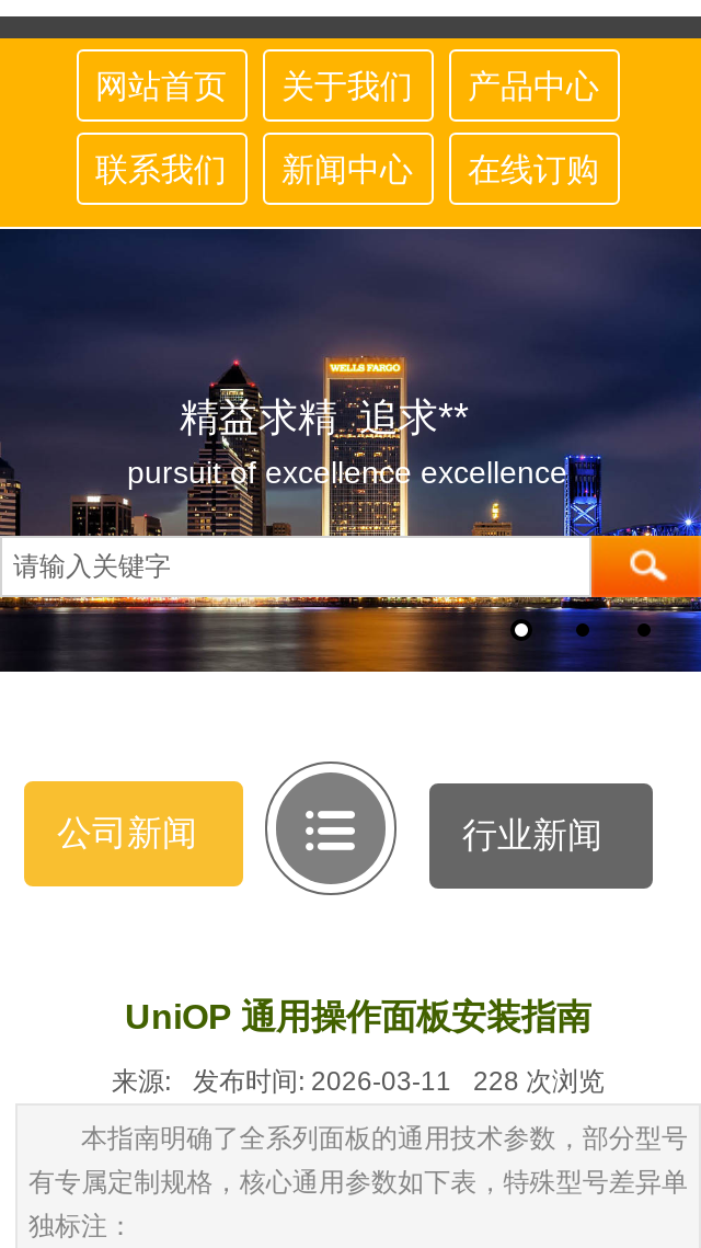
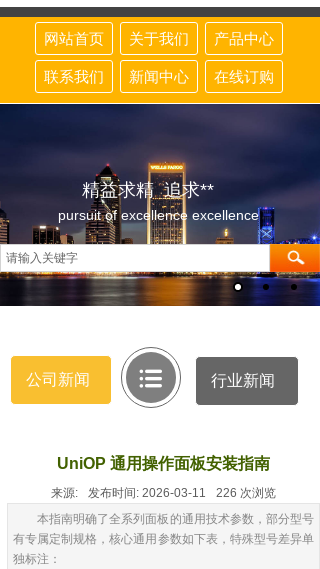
[112,1066,605,1097] 来源: 发布时间: 2026-03-11 228次浏览 -> [51,486,276,500] 来源: 发布时间: 2026-03-11 226次浏览

